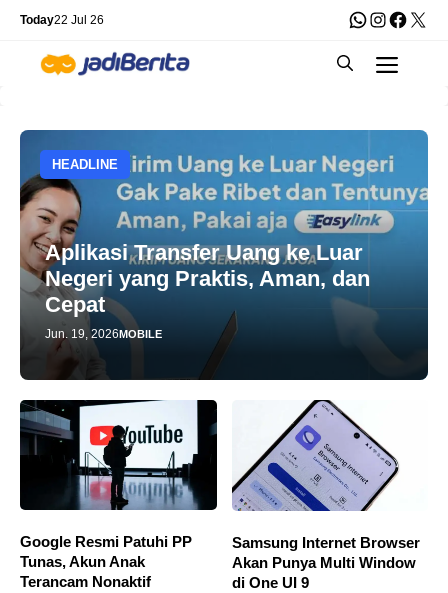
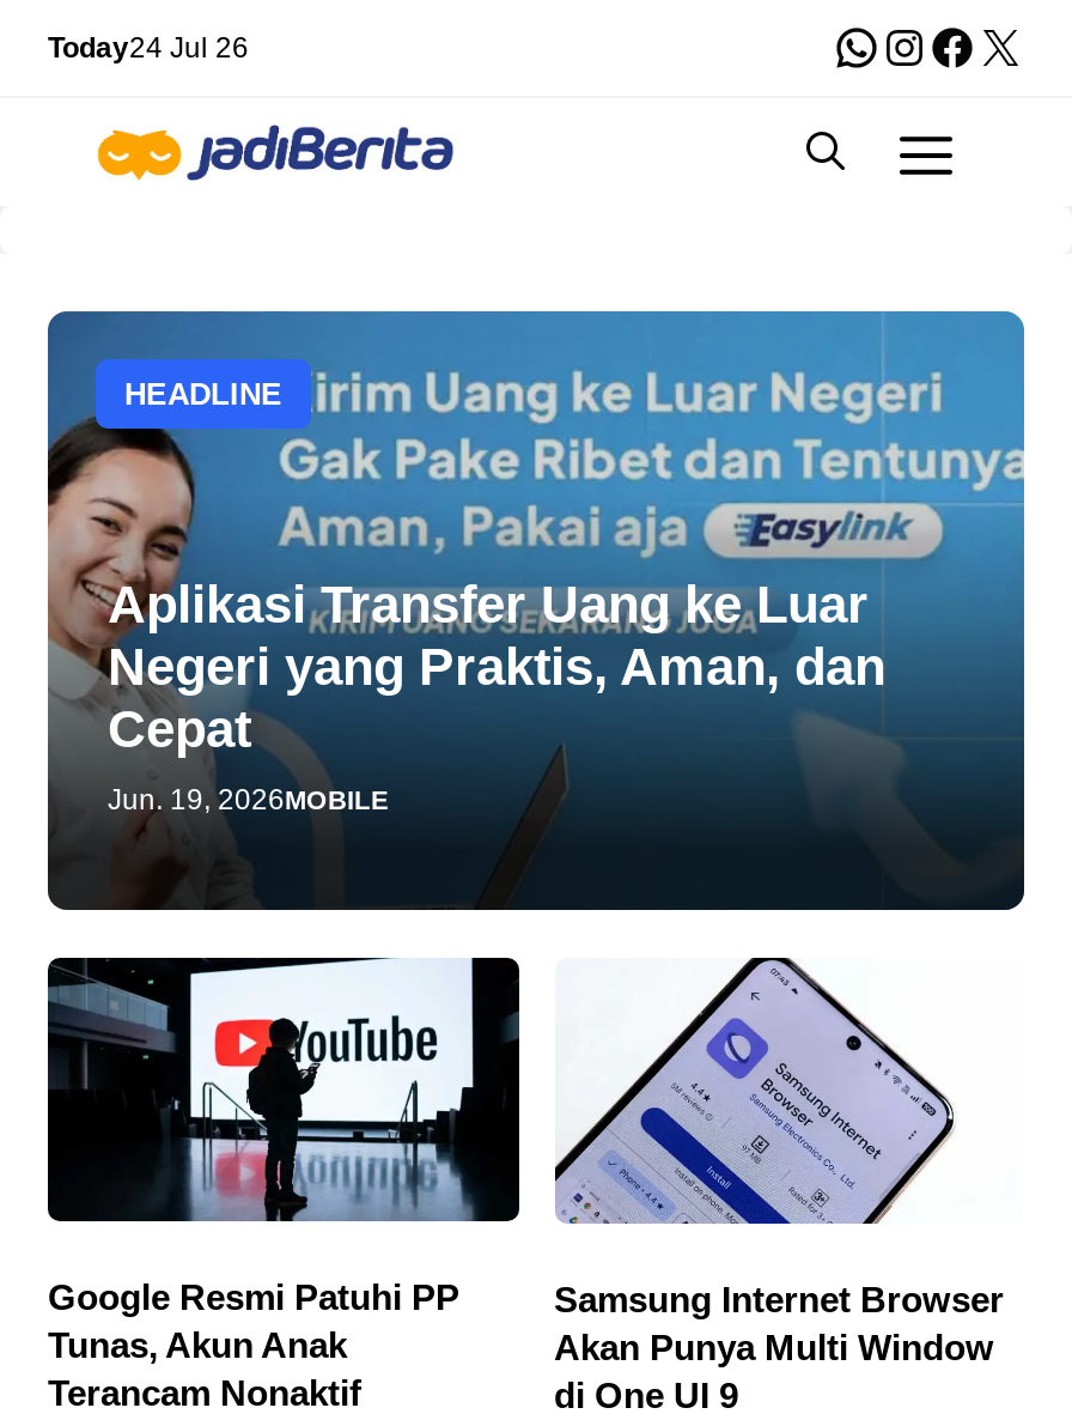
[20,13,104,27] Today22 Jul 26 -> [48,31,249,65] Today24 Jul 26

